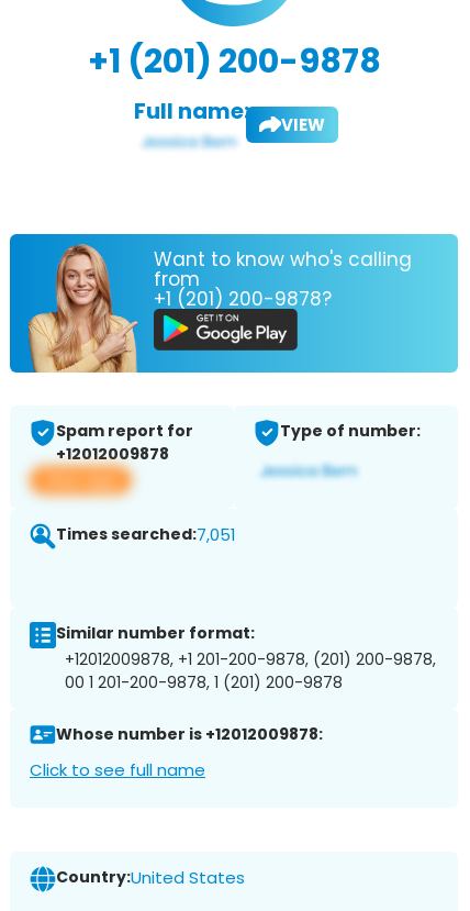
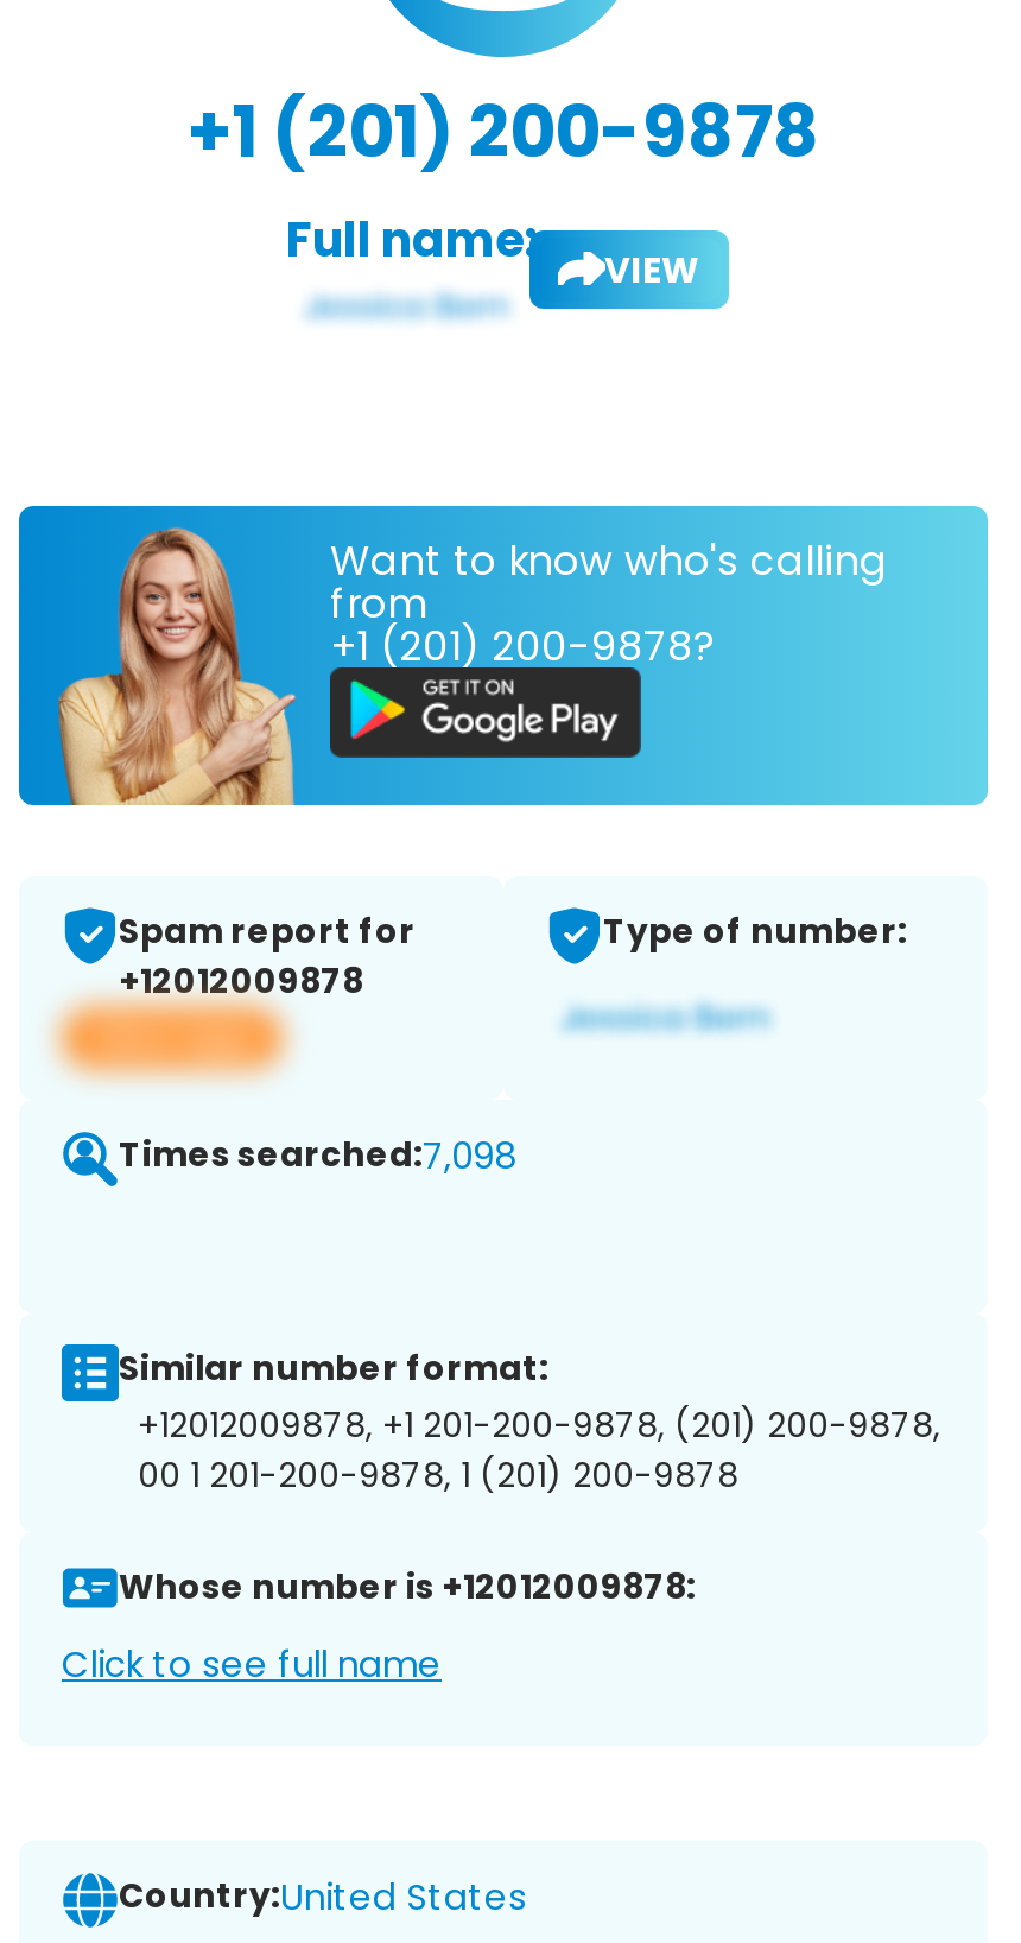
[56,523,236,546] Times searched:7,051 -> [119,1131,515,1181] Times searched:7,098

